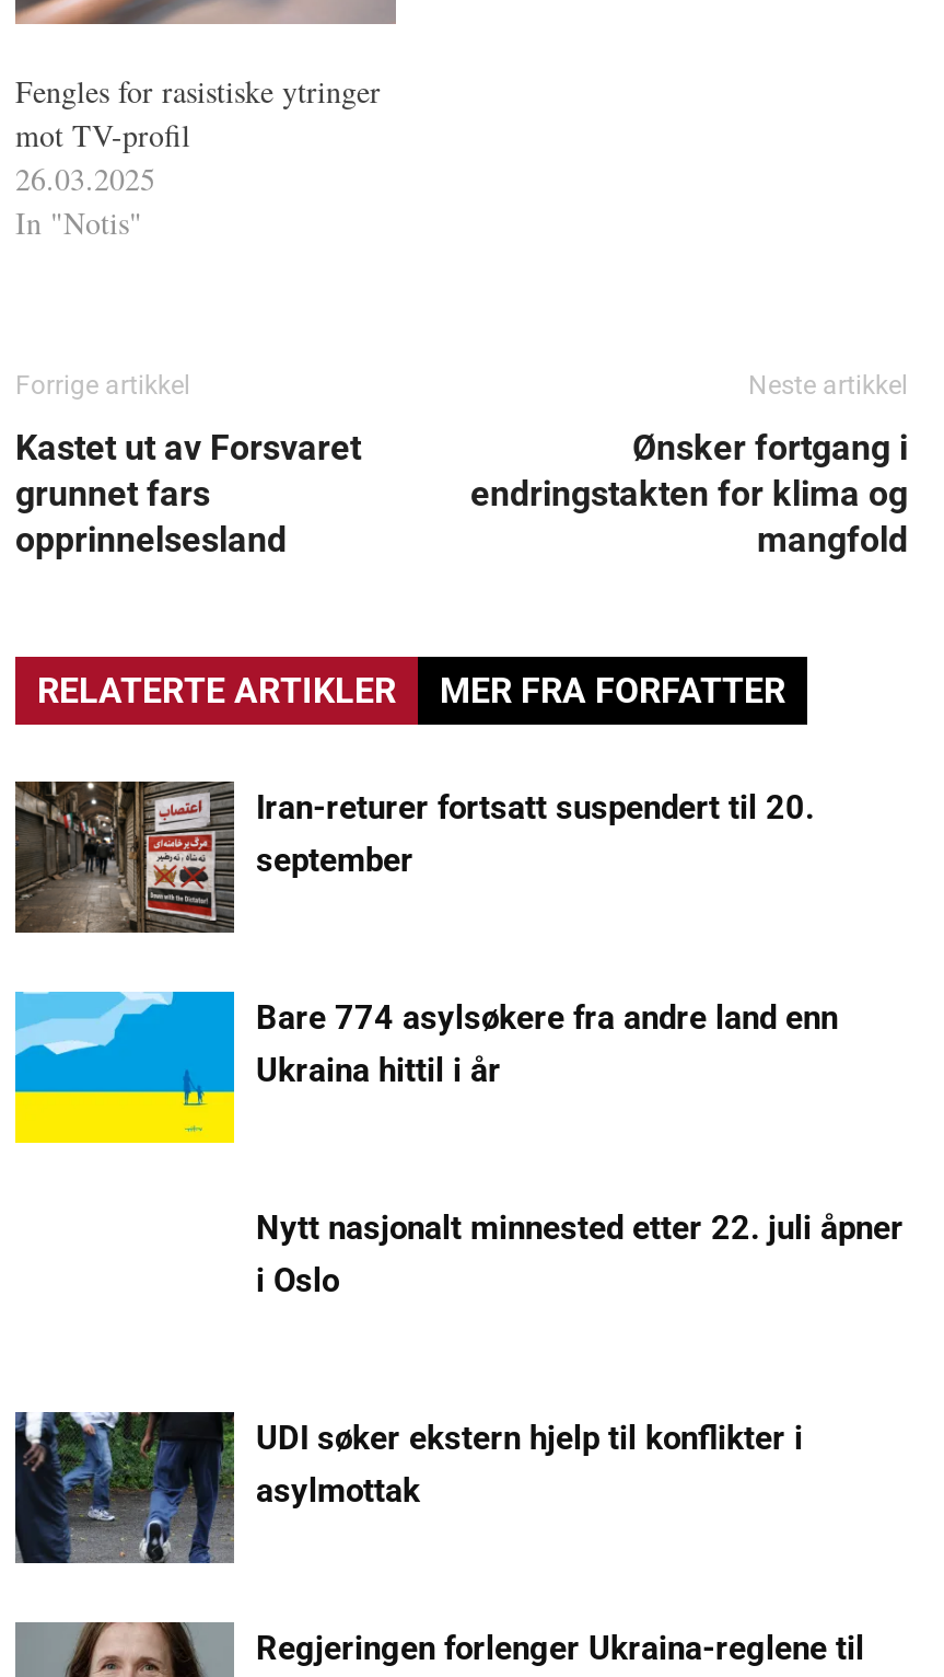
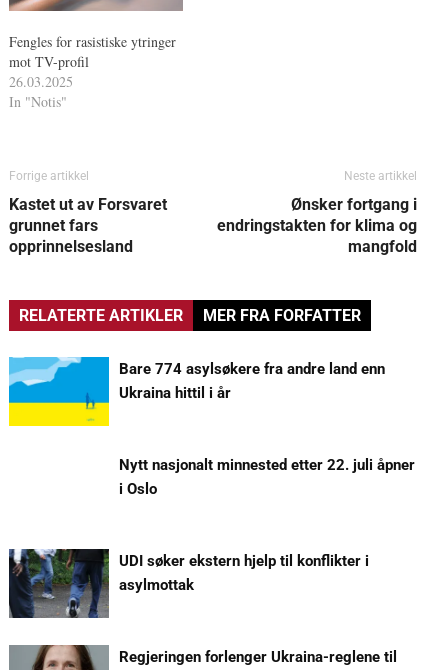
[13,779,814,935] [image] | Iran-returer fortsatt suspendert til 20. | september -> none

